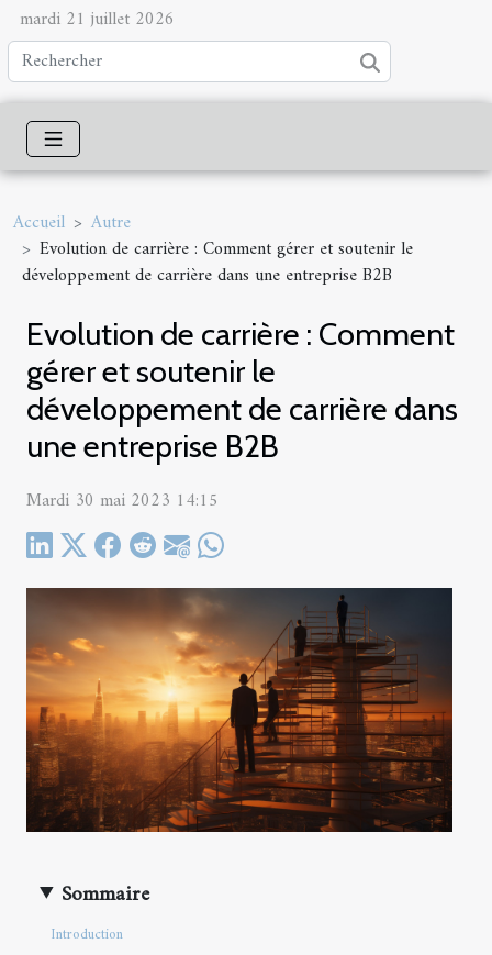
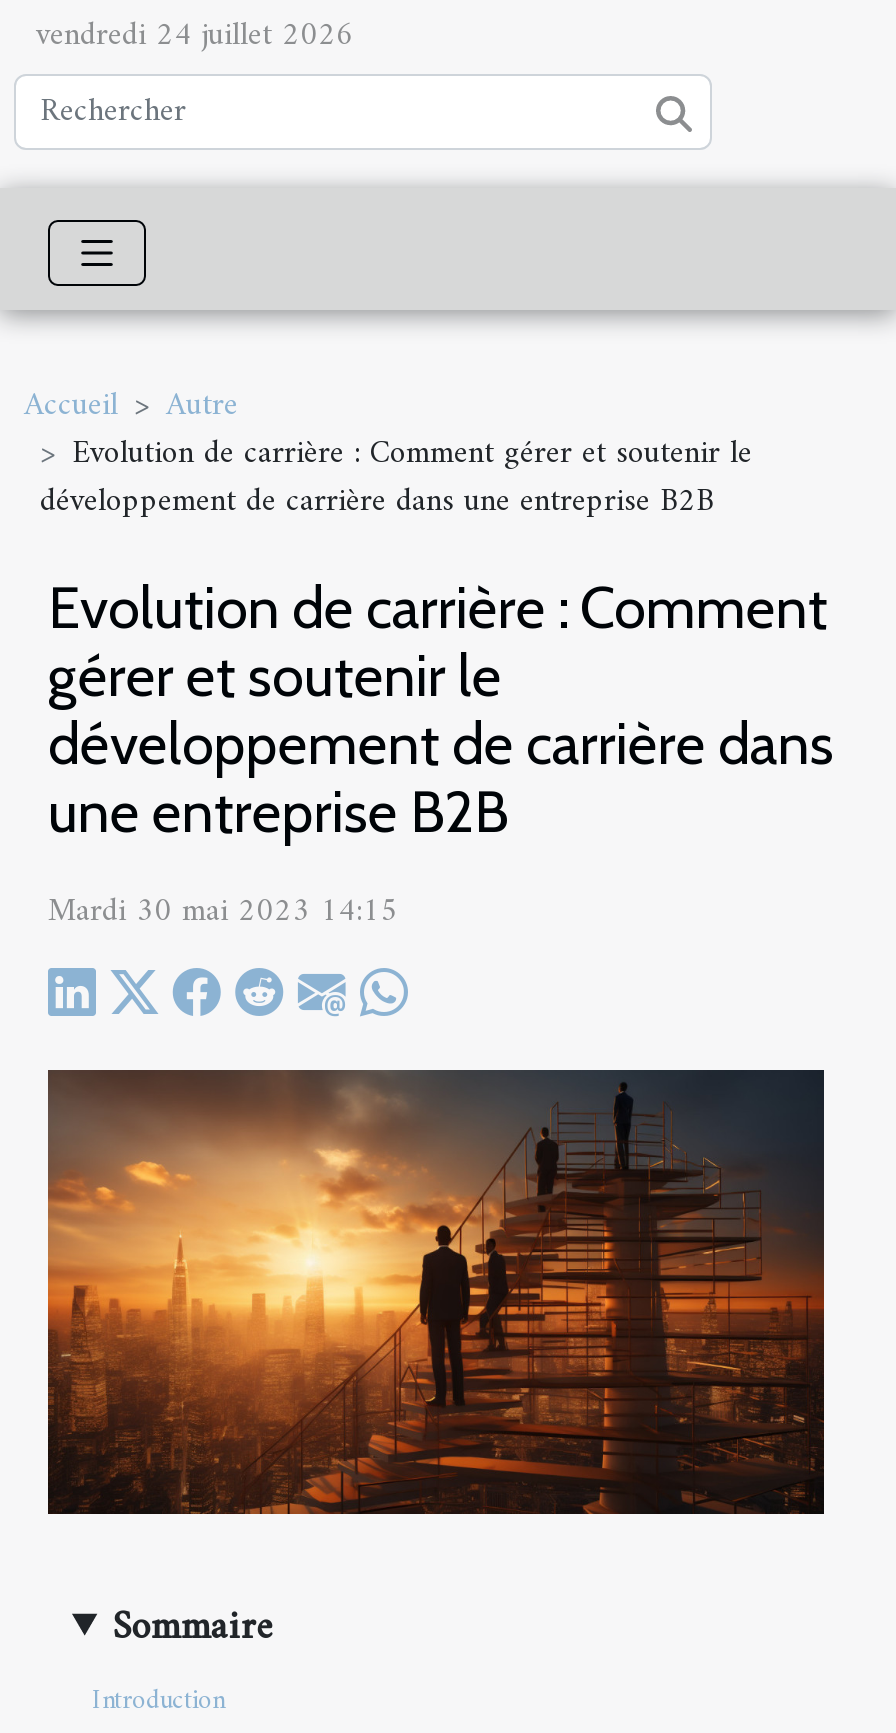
[20,4,175,35] mardi 21 juillet 2026 -> [36,8,354,64] vendredi 24 juillet 2026

